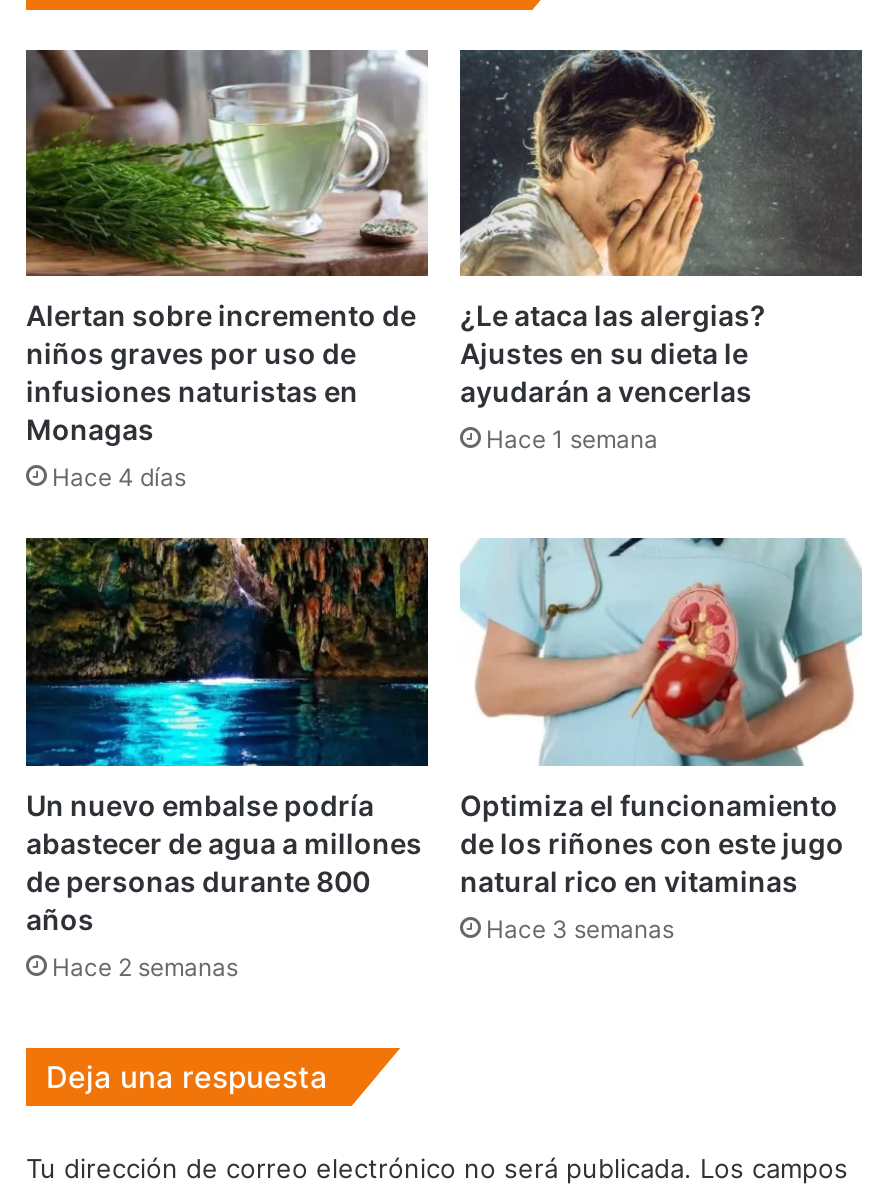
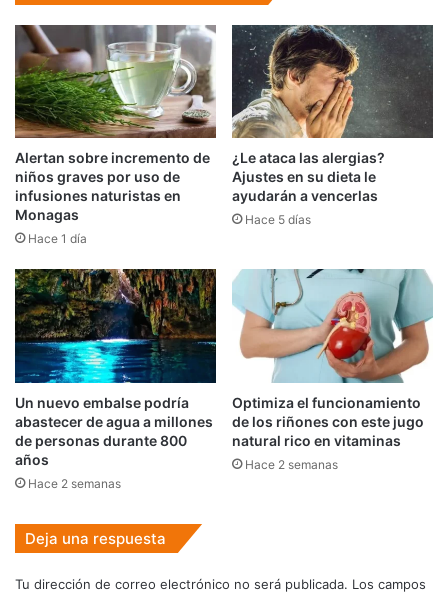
[486,425,658,455] Hace 1 semana -> [245,212,311,227] Hace 5 días
[52,463,186,493] Hace 4 días -> [28,231,87,246] Hace 1 día
[486,913,674,943] Hace 3 semanas -> [245,457,338,472] Hace 2 semanas

